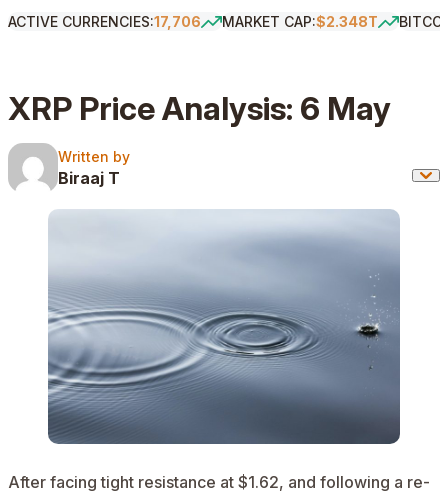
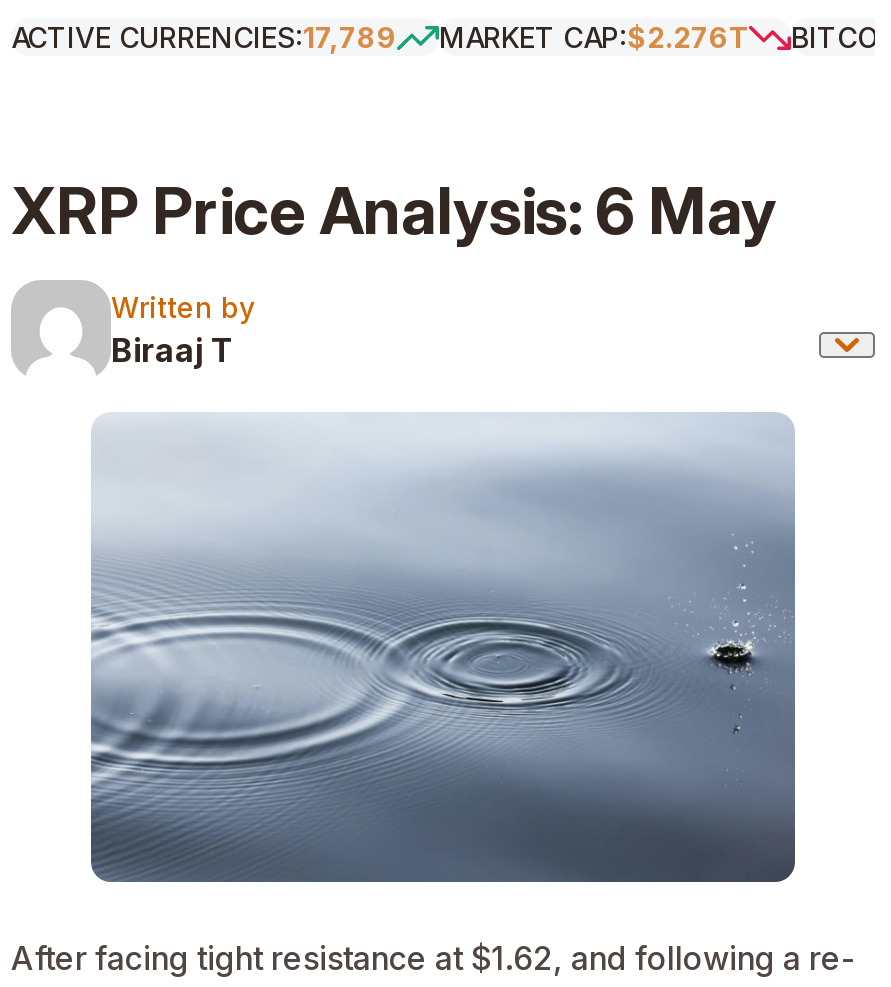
[8,13,201,30] ACTIVE CURRENCIES:17,706 -> [11,20,397,54] ACTIVE CURRENCIES:17,789
[222,13,378,30] MARKET CAP:$2.348T -> [439,20,749,54] MARKET CAP:$2.276T

